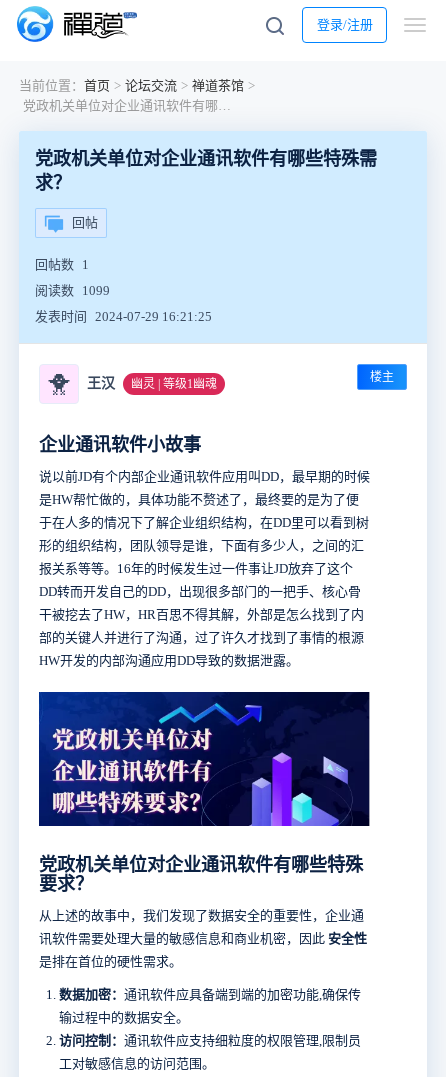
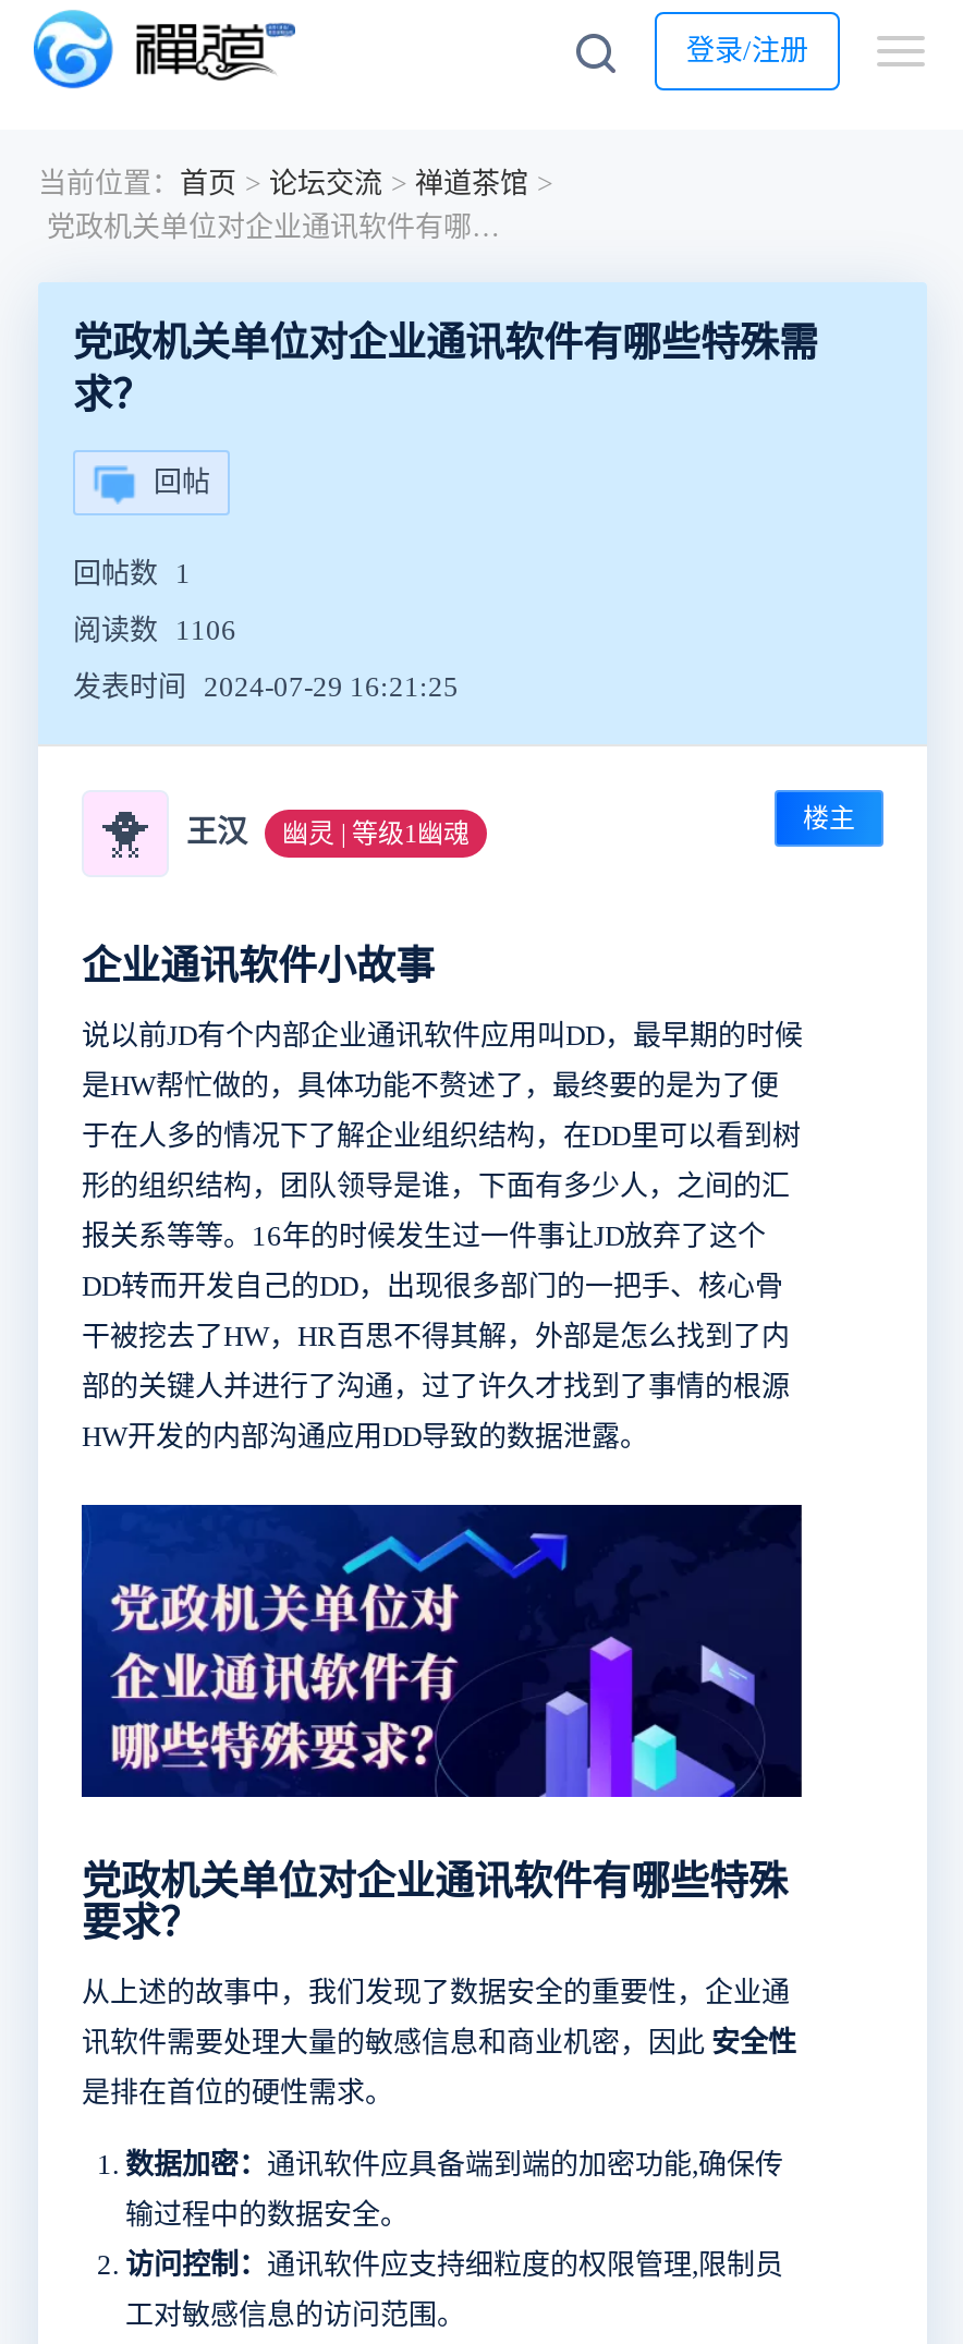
[35,283,110,298] 阅读数 1099 -> [73,614,236,646] 阅读数 1106

